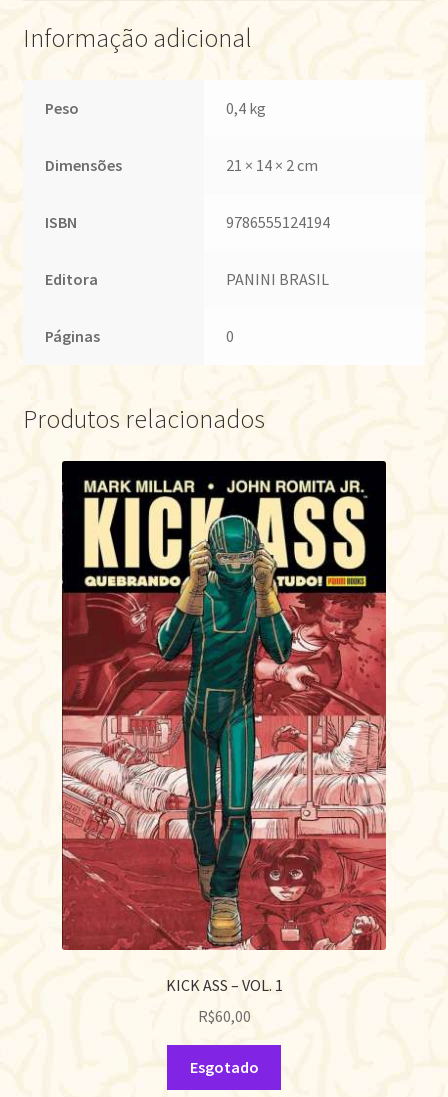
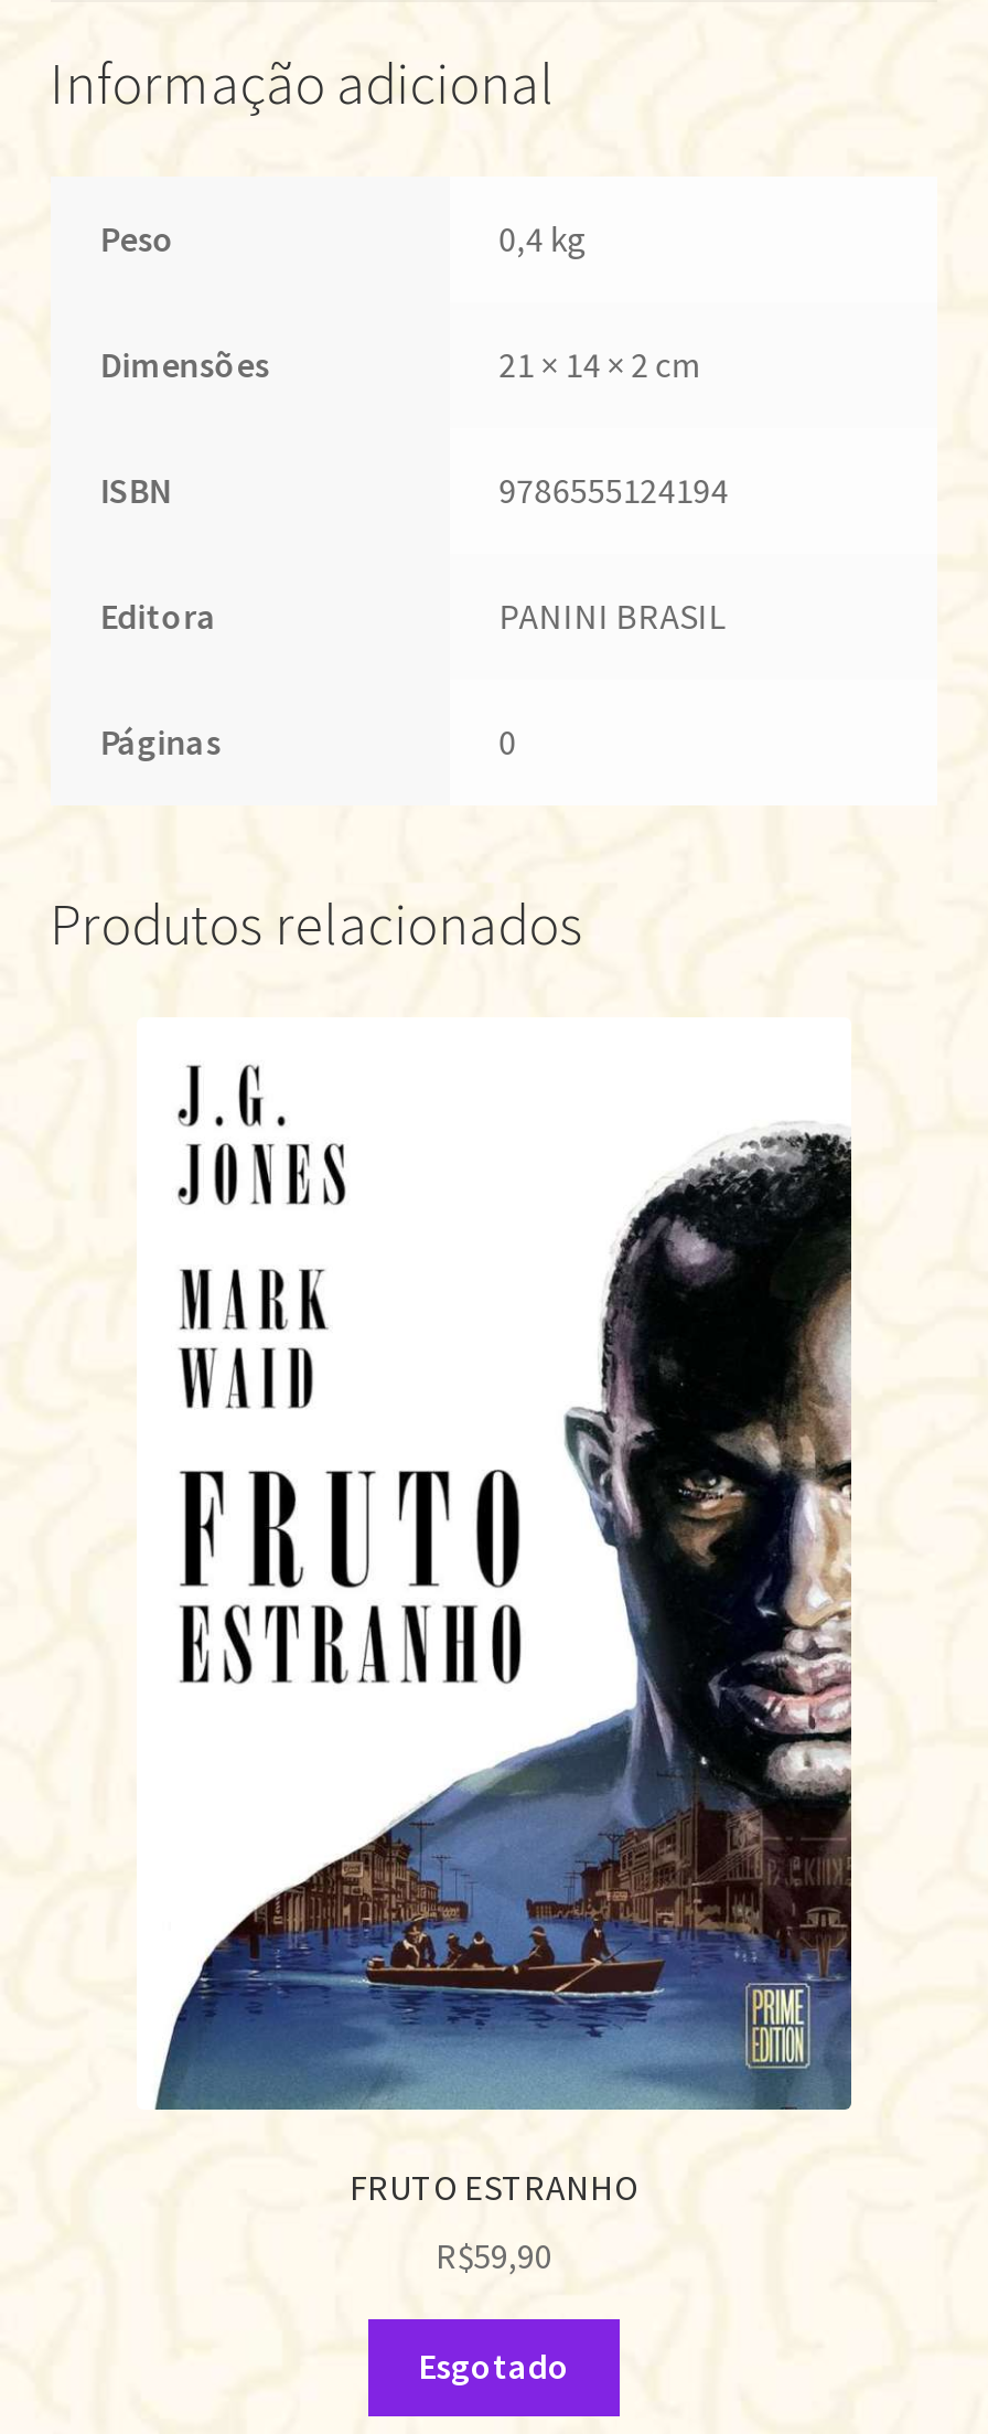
[61,460,387,995] [image] | KICK ASS – VOL. 1 -> [137,1024,853,2209] [image] | FRUTO ESTRANHO
[197,1006,250,1026] R$60,00 -> [436,2232,552,2276] R$59,90

